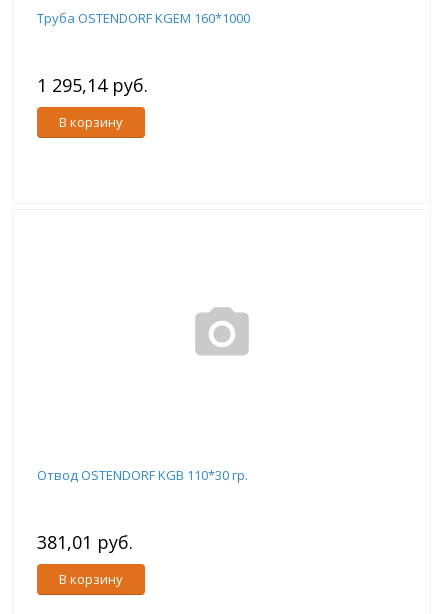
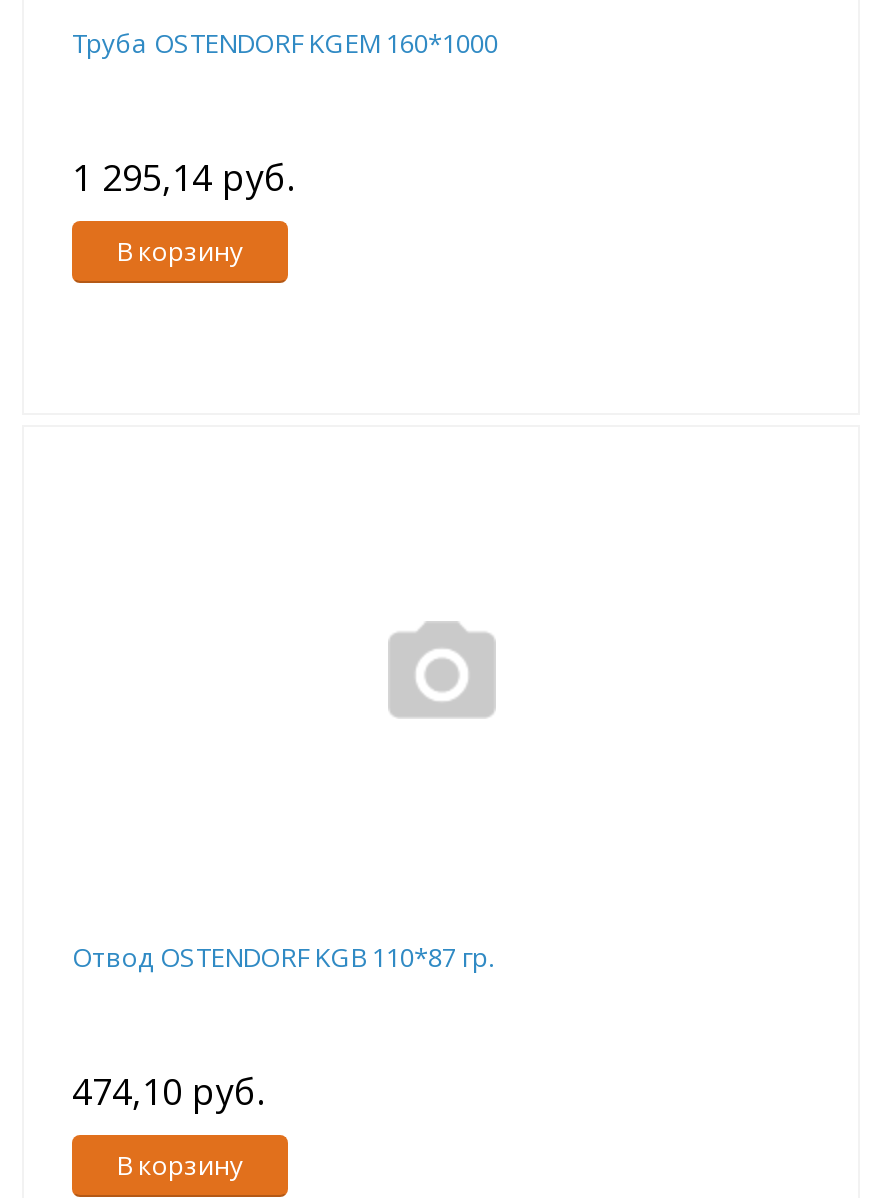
[37,465,248,483] Отвод OSTENDORF KGB 110*30 гр. -> [72,938,494,974] Отвод OSTENDORF KGB 110*87 гр.
[37,529,133,553] 381,01 руб. -> [72,1066,264,1114] 474,10 руб.

